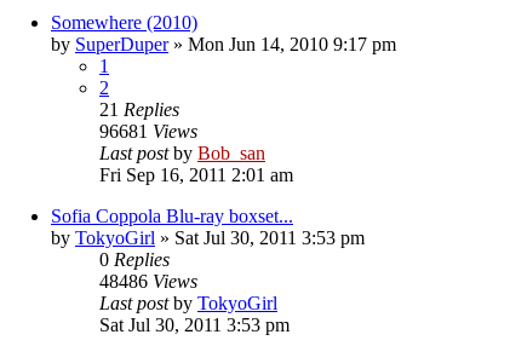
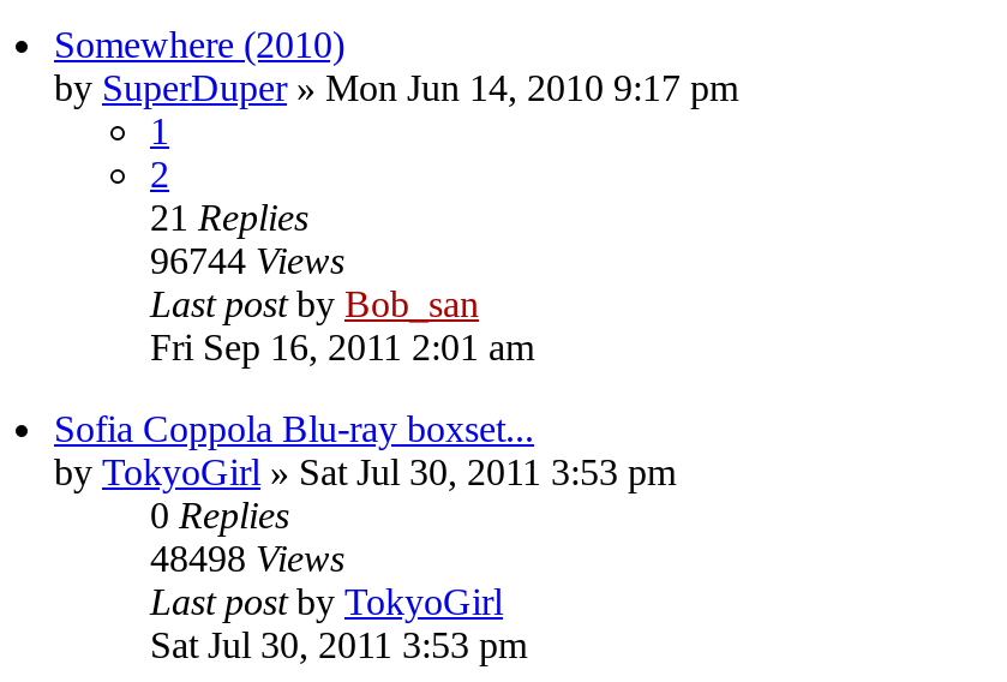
[99,121,197,141] 96681 Views -> [150,240,344,281] 96744 Views
[99,271,197,291] 48486 Views -> [150,538,344,578] 48498 Views

